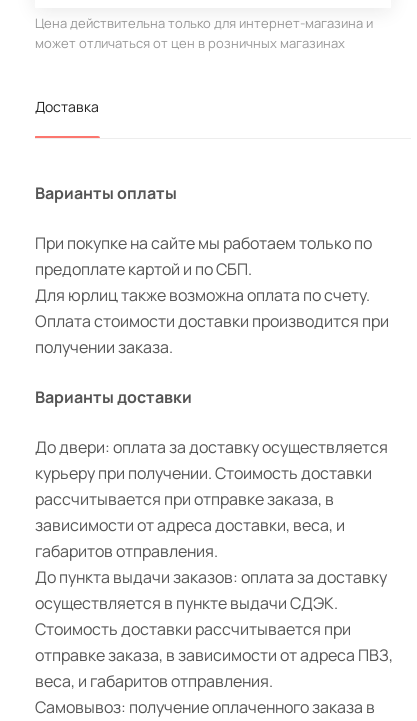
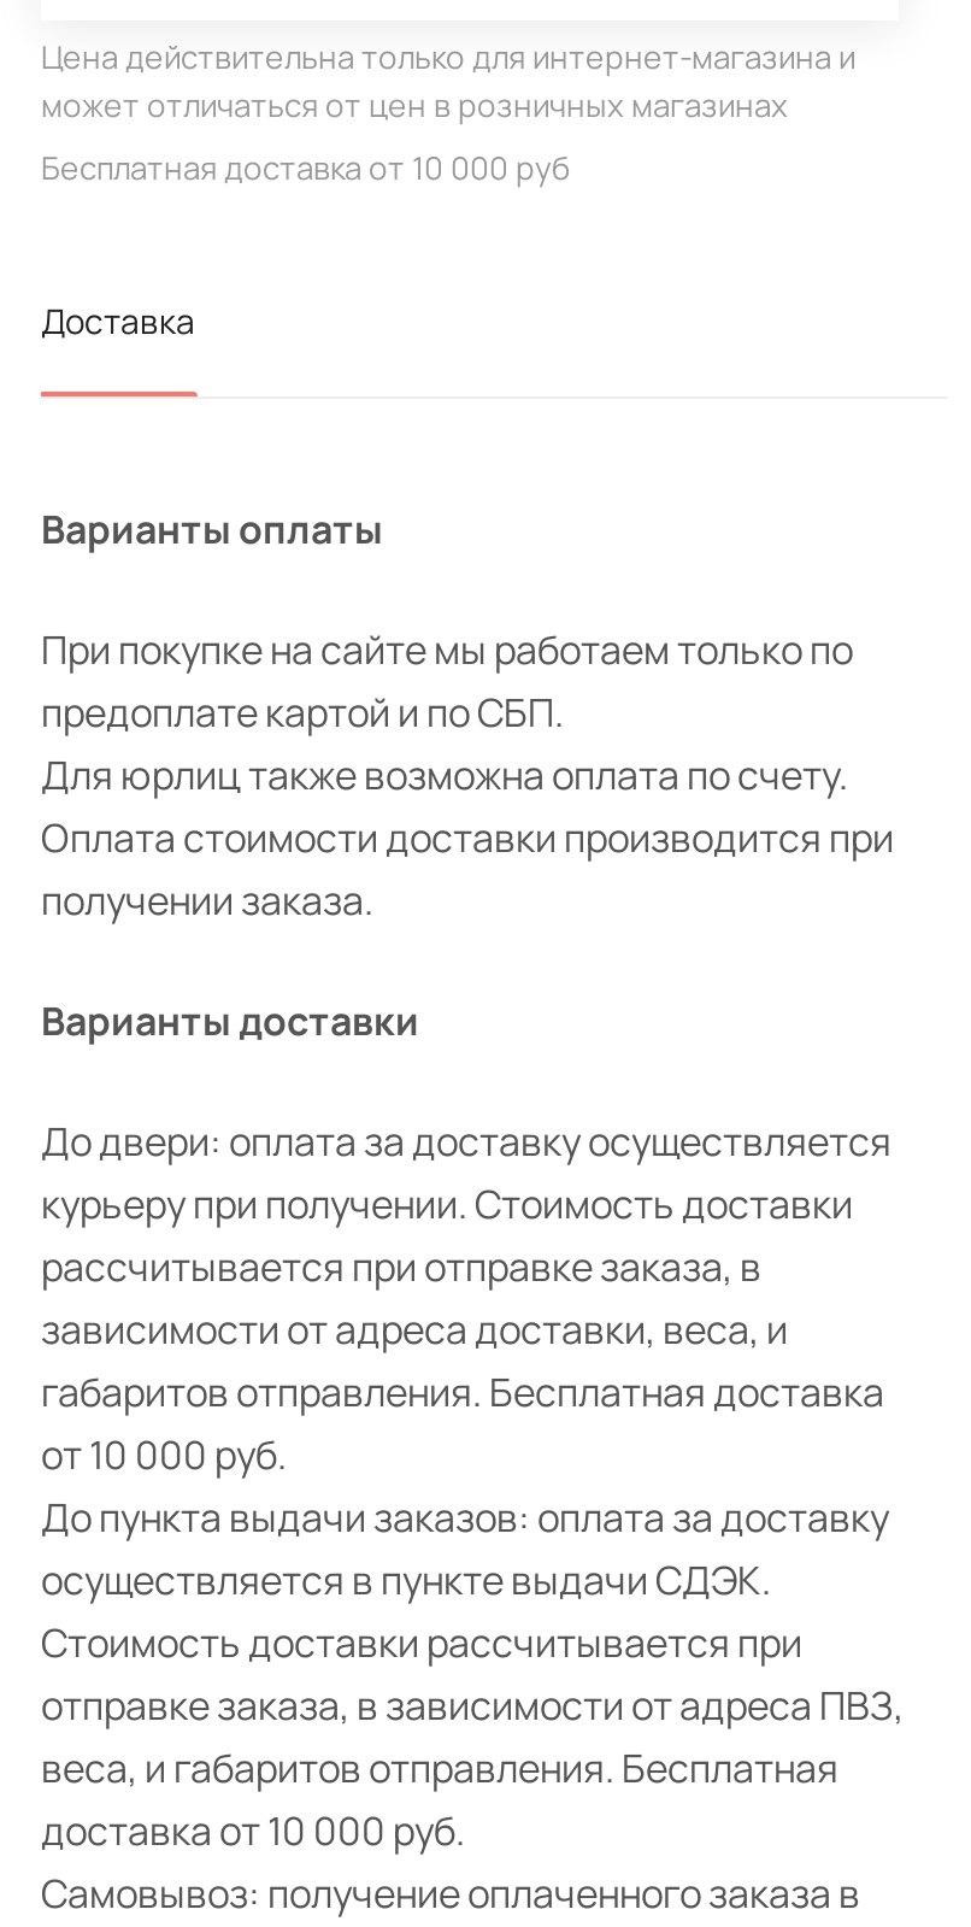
none -> [41,145,571,189] Бесплатная доставка от 10 000 руб
[35,540,218,562] габаритов отправления. -> [41,1365,884,1481] габаритов отправления. Бесплатная доставка | от 10 000 руб.
[35,670,273,692] веса, и габаритов отправления. -> [41,1741,838,1857] веса, и габаритов отправления. Бесплатная | доставка от 10 000 руб.

